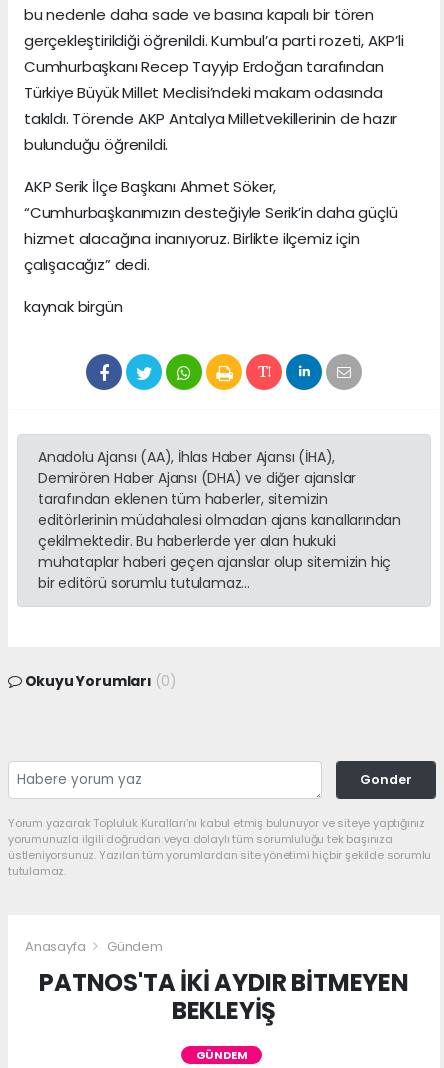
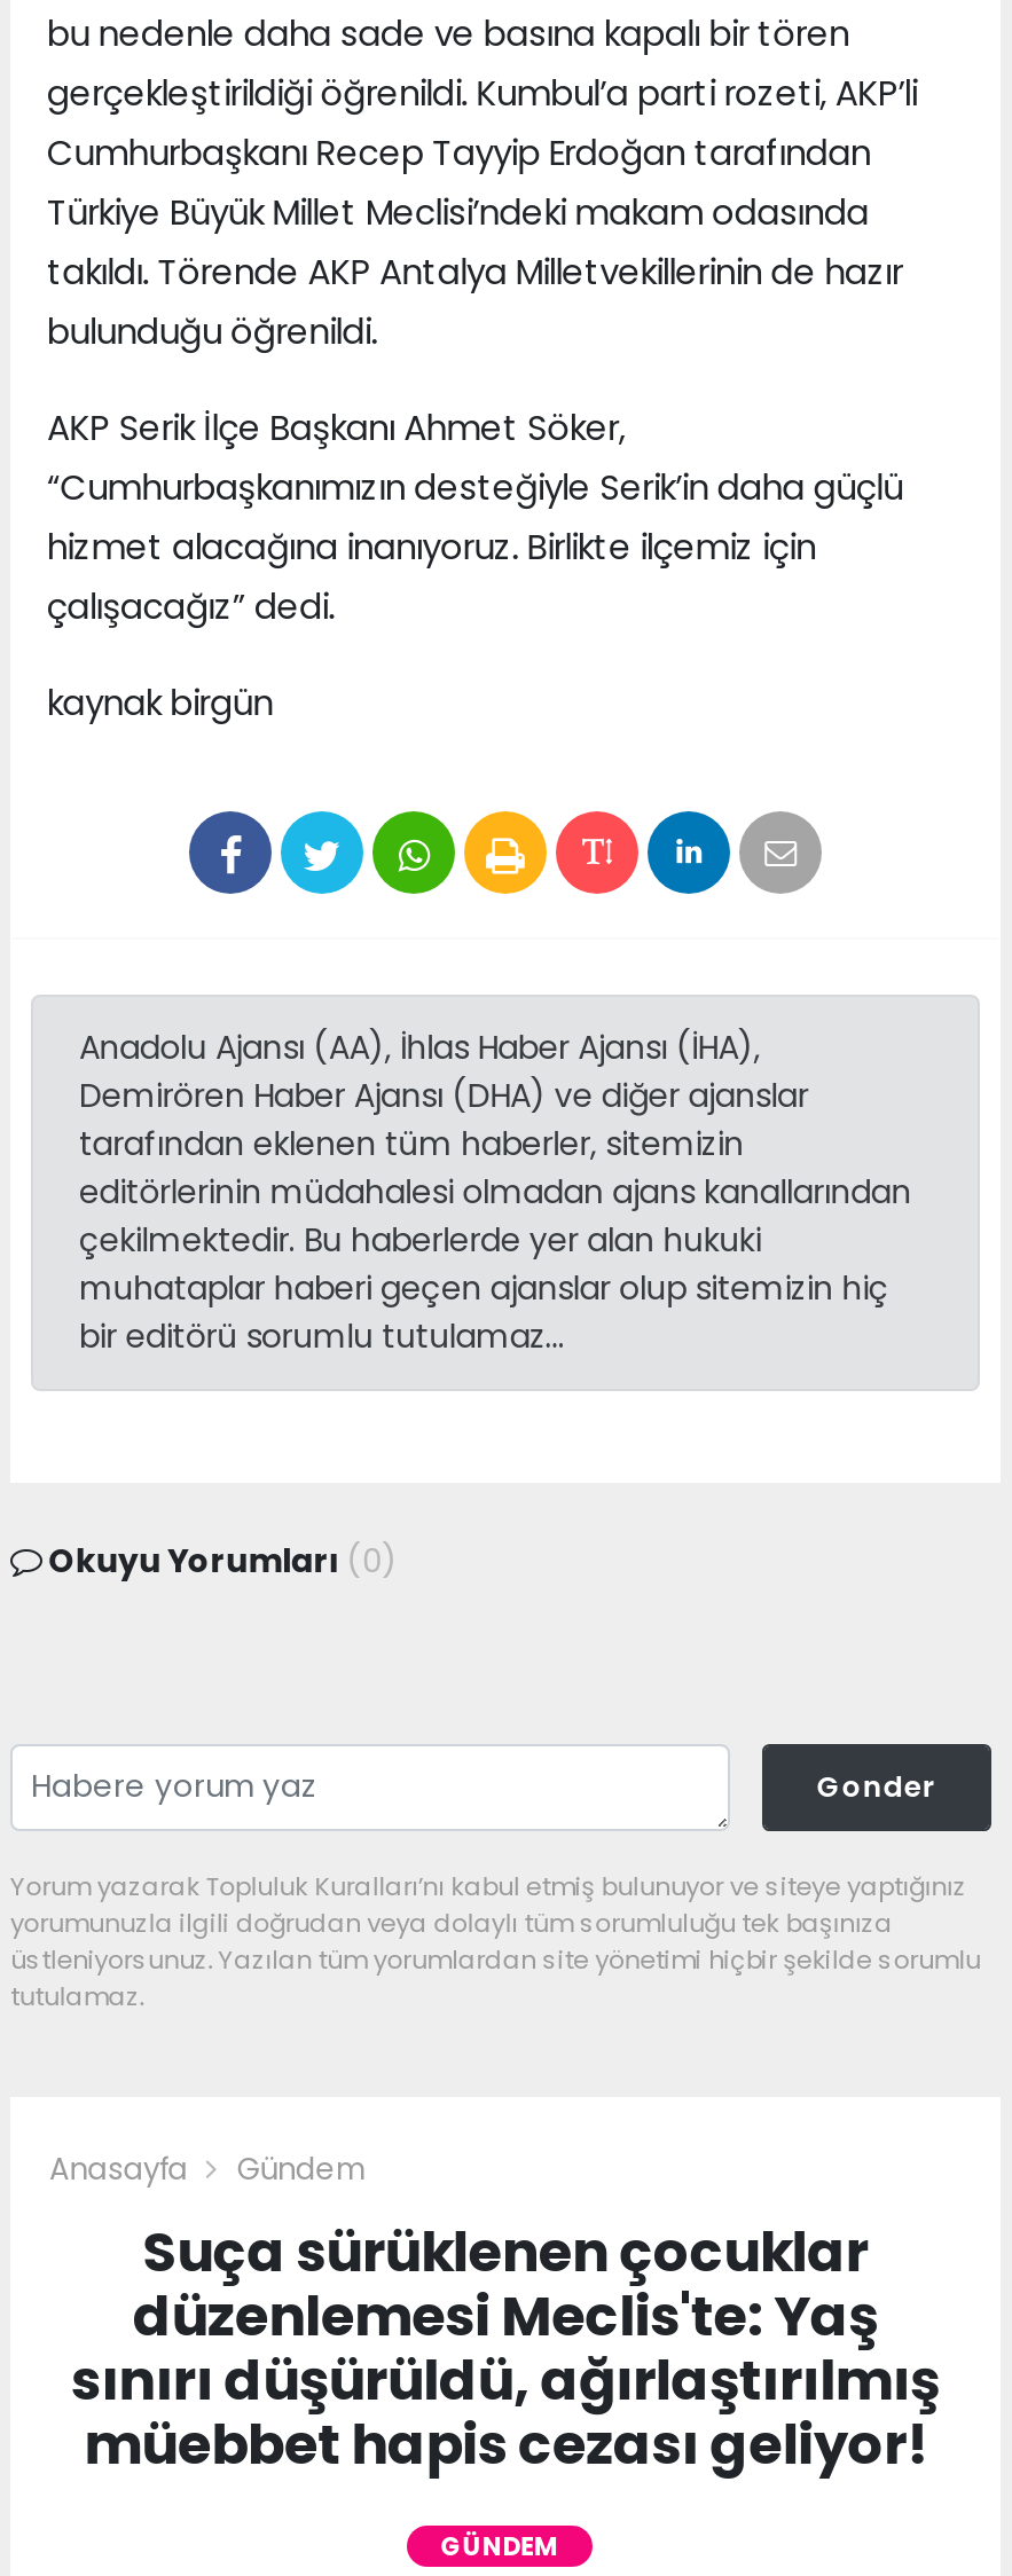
[39,966,409,1027] PATNOS'TA İKİ AYDIR BİTMEYEN | BEKLEYİŞ -> [72,2215,939,2483] Suça sürüklenen çocuklar | düzenlemesi Meclis'te: Yaş | sınırı düşürüldü, ağırlaştırılmış | müebbet hapis cezası geliyor!

